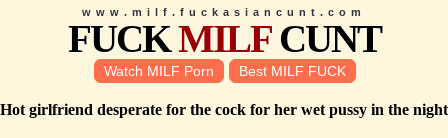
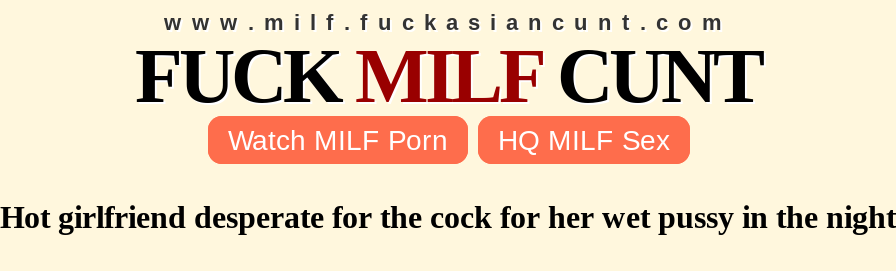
[238,63,345,79] Best MILF FUCK -> [498,124,670,156] HQ MILF Sex

